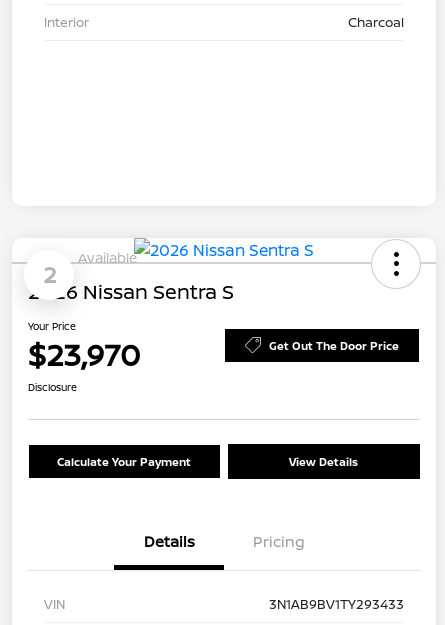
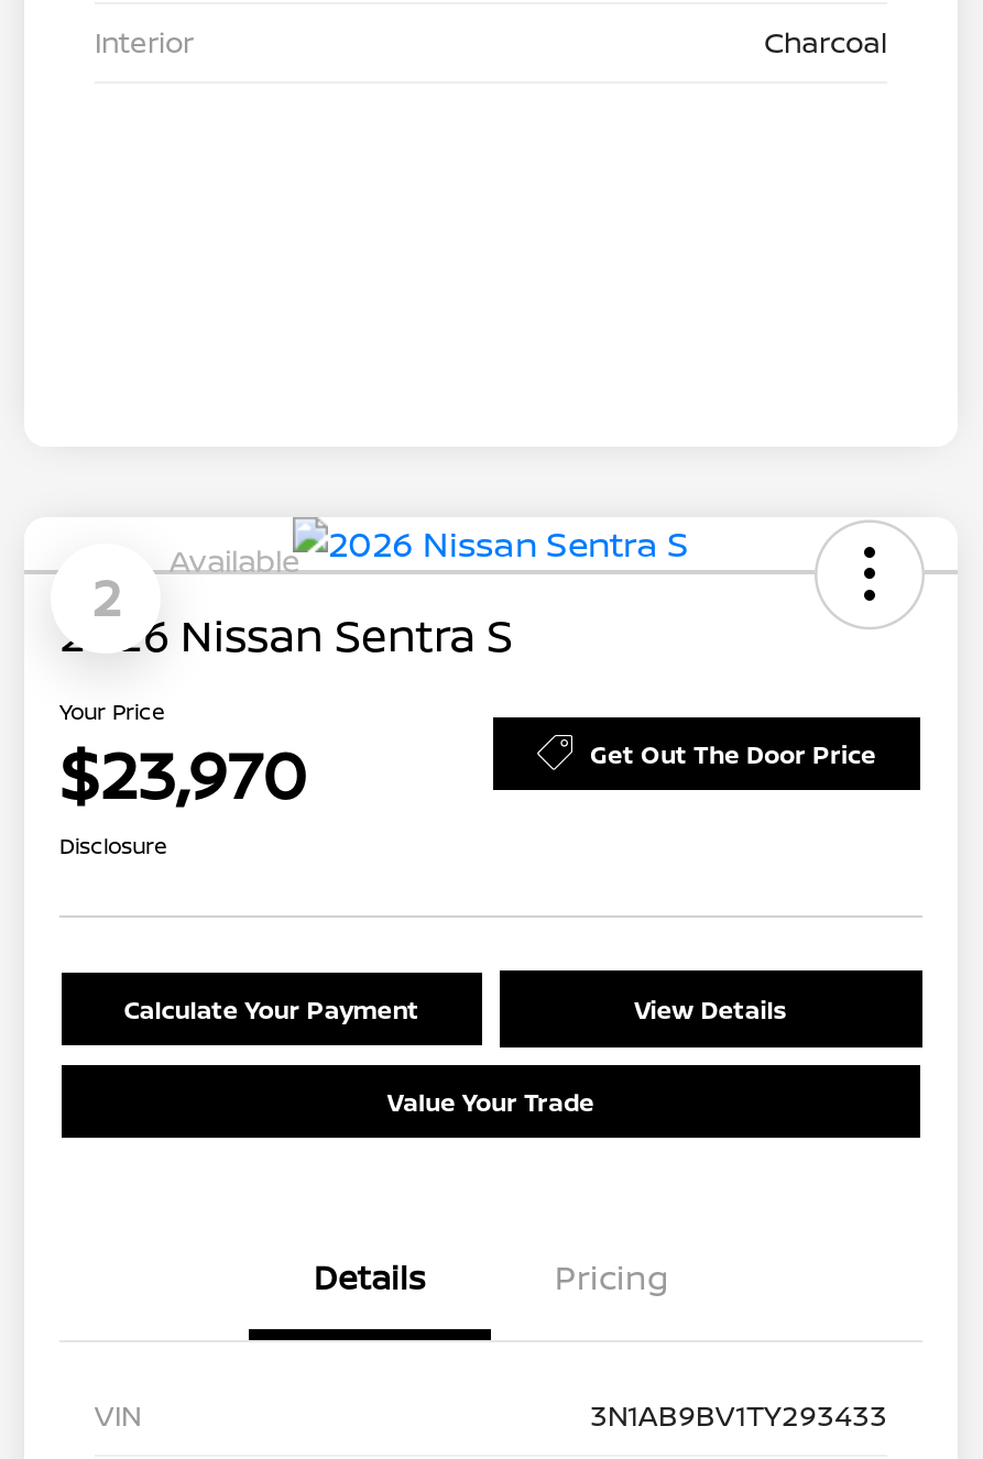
none -> [387,1085,594,1118] Value Your Trade

